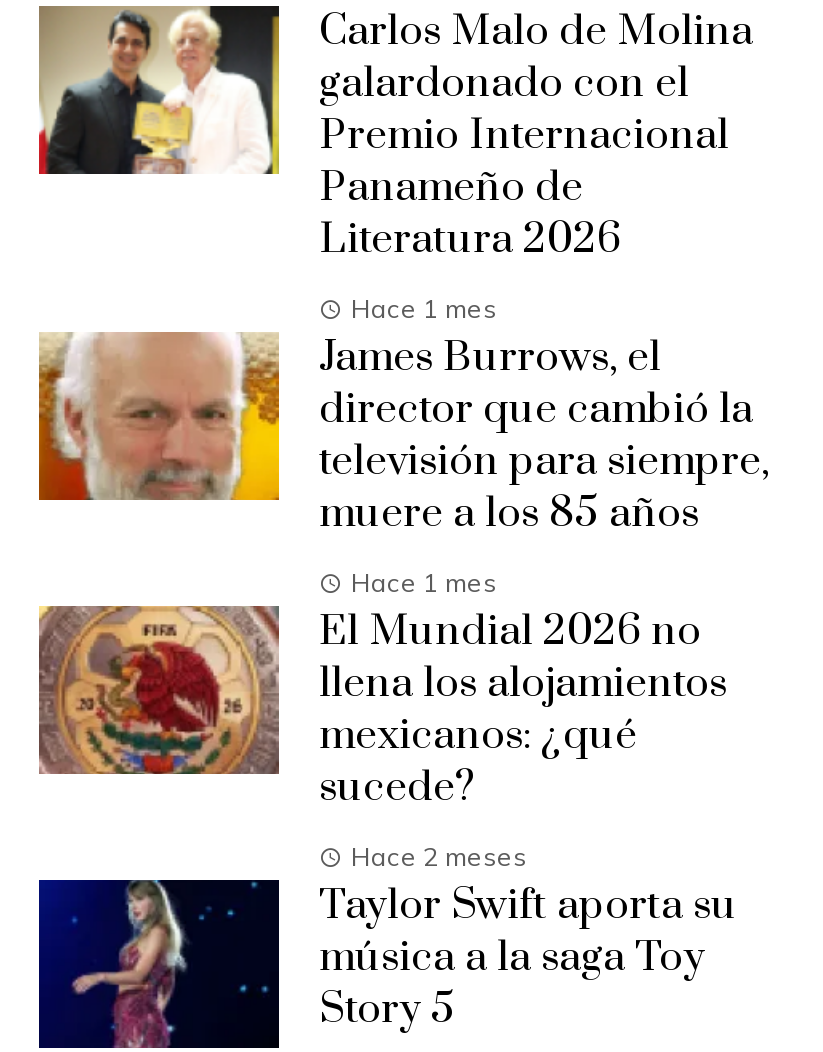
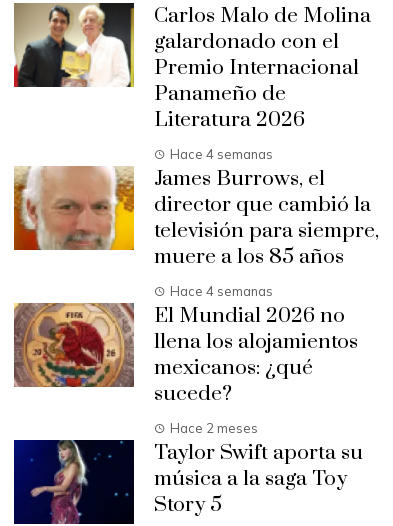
[351,291,497,323] Hace 1 mes -> [170,146,273,162] Hace 4 semanas
[351,565,497,597] Hace 1 mes -> [170,283,273,299] Hace 4 semanas

